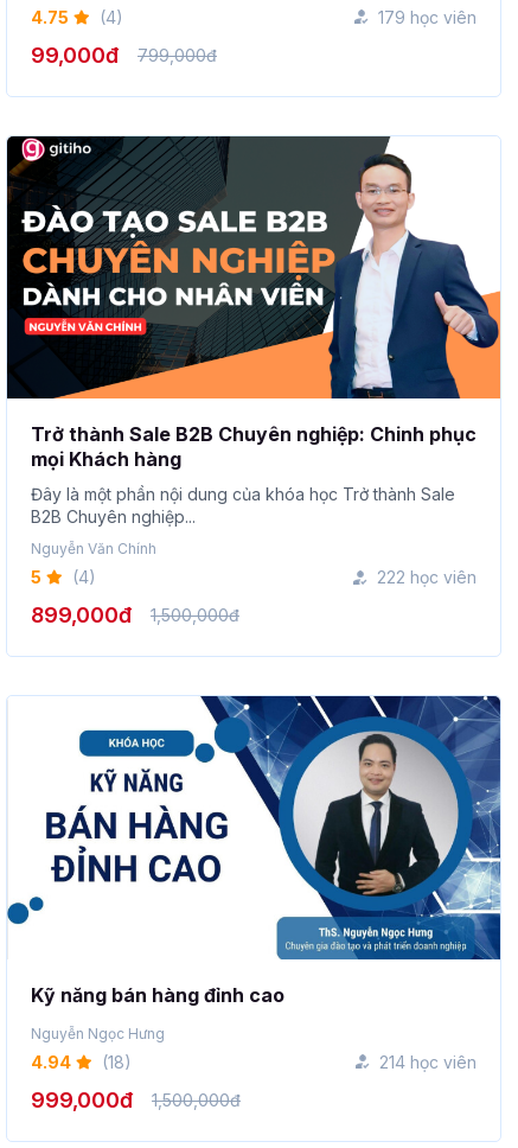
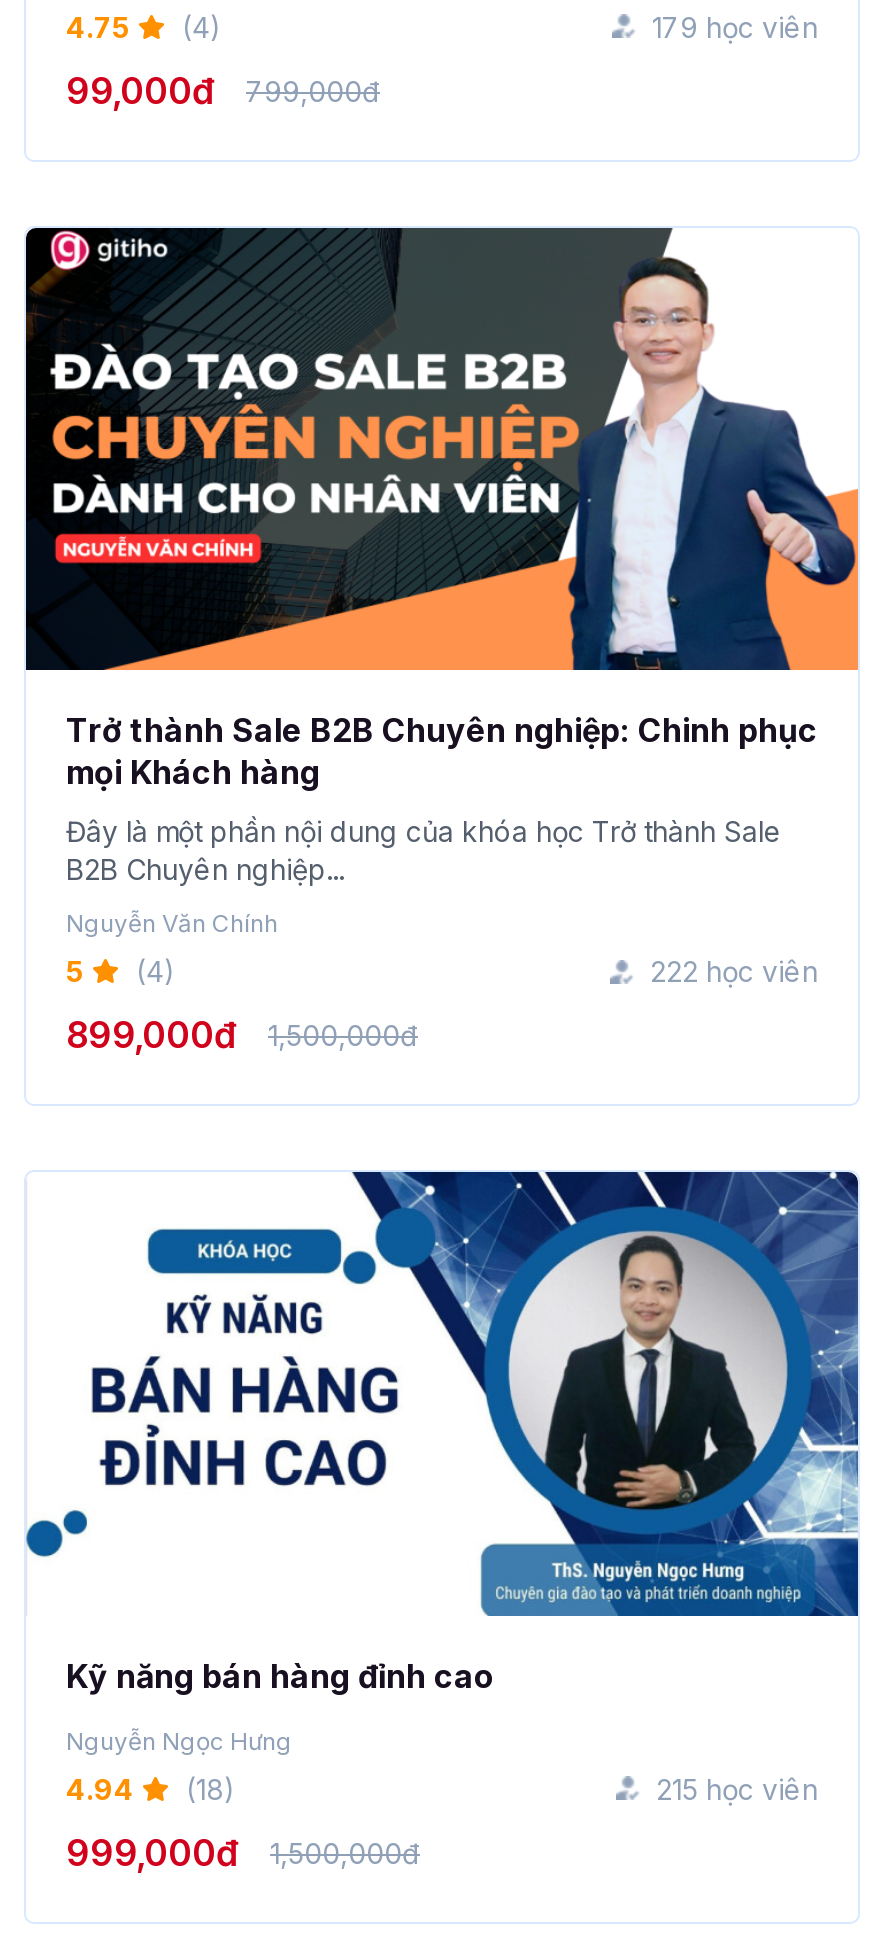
[379,1052,477,1072] 214 học viên -> [656,1772,818,1806] 215 học viên

